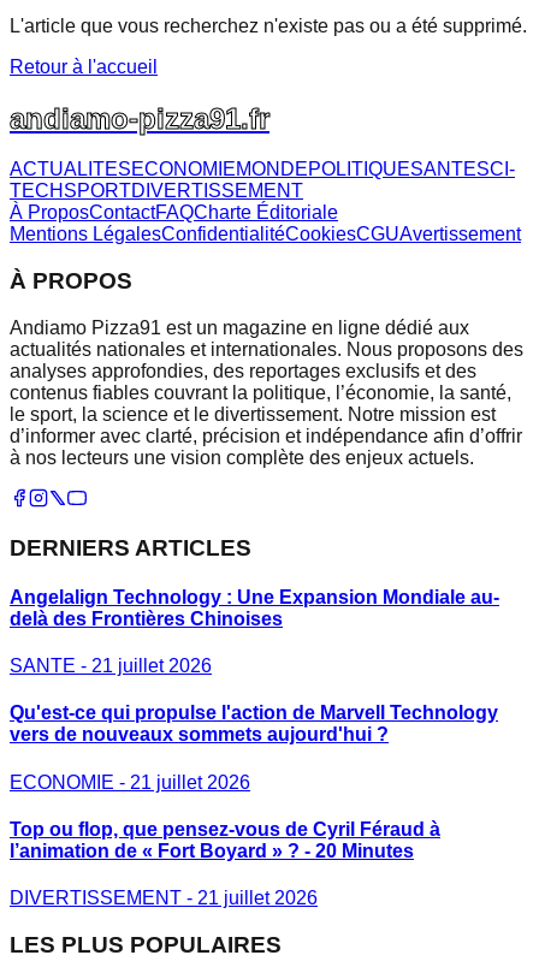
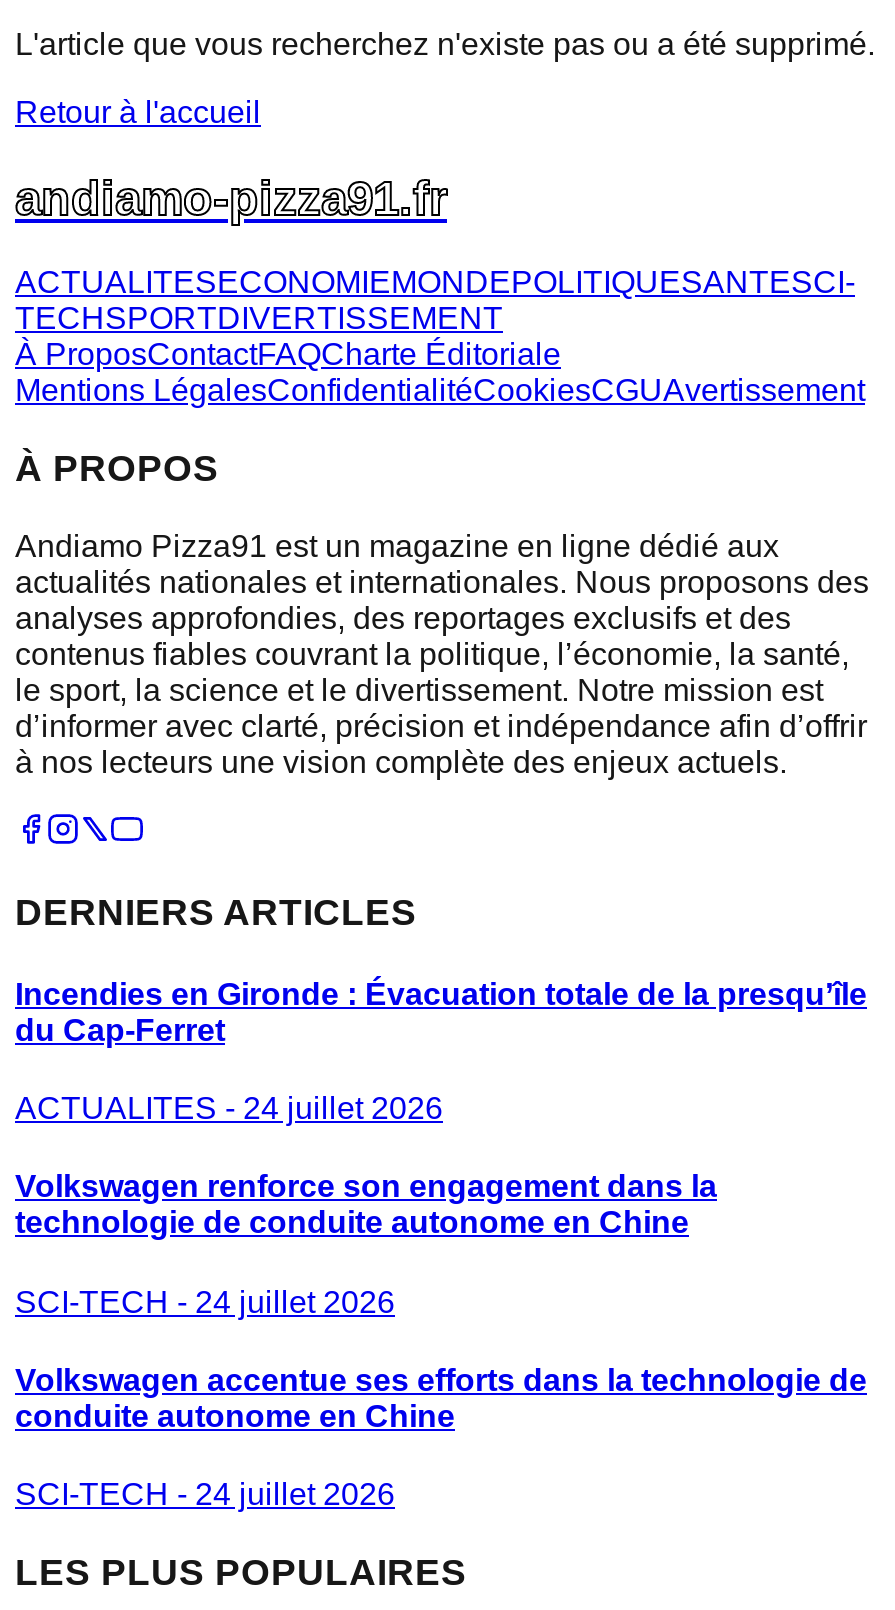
[10,587,499,629] Angelalign Technology : Une Expansion Mondiale au- | delà des Frontières Chinoises -> [15,977,867,1047] Incendies en Gironde : Évacuation totale de la presqu’île | du Cap-Ferret
[10,656,212,676] SANTE - 21 juillet 2026 -> [15,1091,443,1125] ACTUALITES - 24 juillet 2026
[10,703,498,745] Qu'est-ce qui propulse l'action de Marvell Technology | vers de nouveaux sommets aujourd'hui ? -> [15,1170,717,1240] Volkswagen renforce son engagement dans la | technologie de conduite autonome en Chine
[10,772,250,792] ECONOMIE - 21 juillet 2026 -> [15,1284,395,1318] SCI-TECH - 24 juillet 2026
[10,819,440,861] Top ou flop, que pensez-vous de Cyril Féraud à | l’animation de « Fort Boyard » ? - 20 Minutes -> [15,1363,867,1433] Volkswagen accentue ses efforts dans la technologie de | conduite autonome en Chine
[10,888,318,908] DIVERTISSEMENT - 21 juillet 2026 -> [15,1477,395,1511] SCI-TECH - 24 juillet 2026

